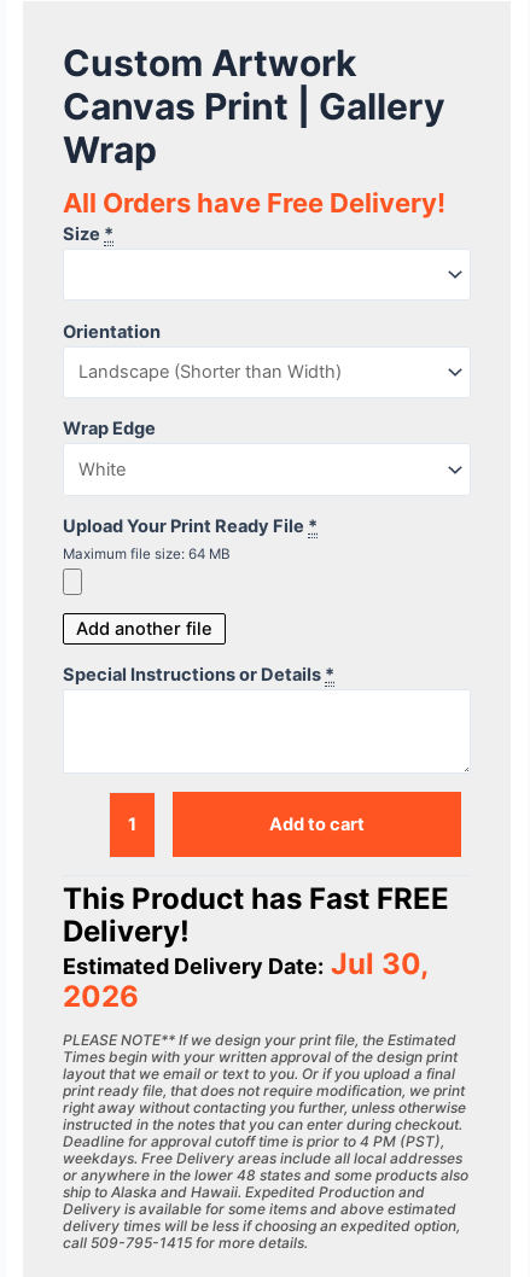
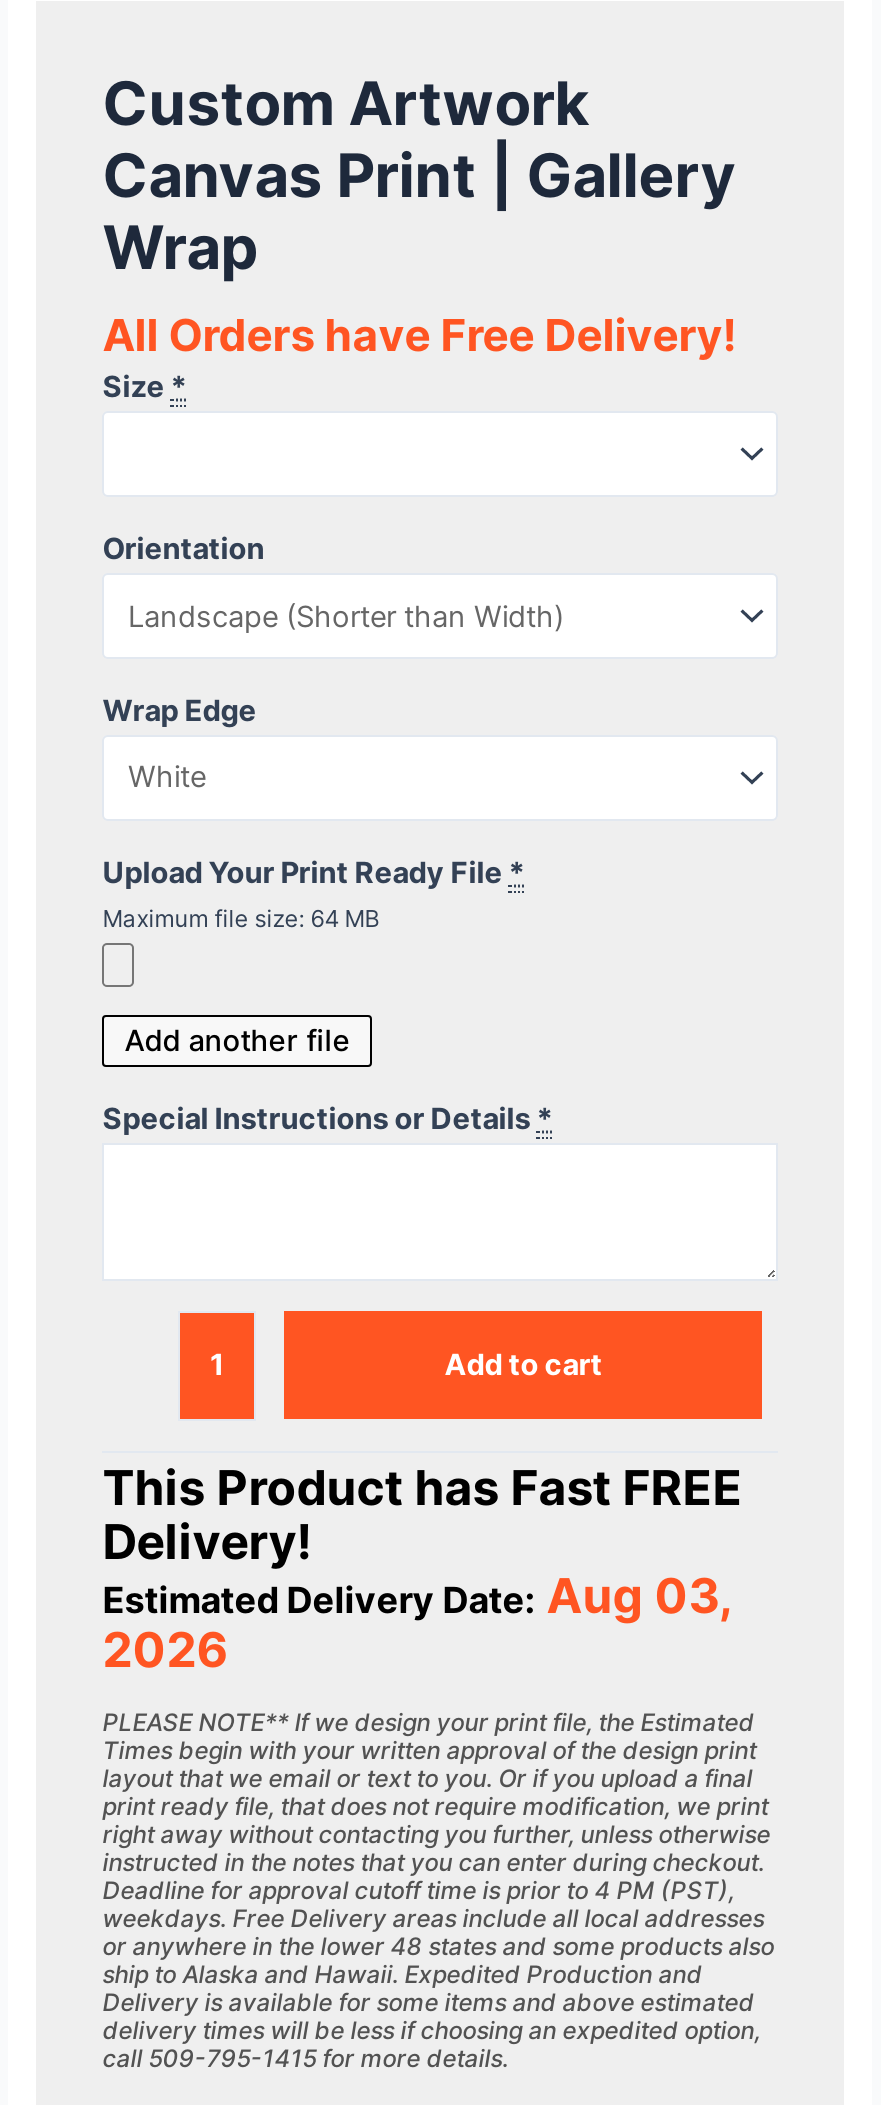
[63,946,428,981] Estimated Delivery Date: Jul 30, -> [103,1568,731,1626] Estimated Delivery Date: Aug 03,

